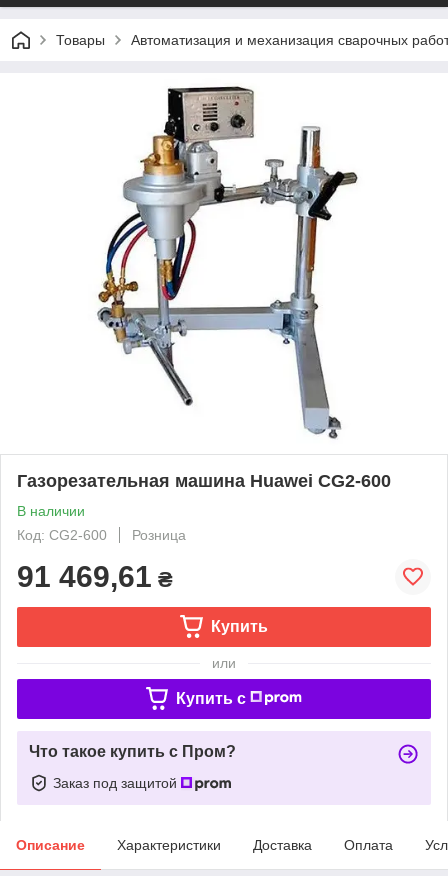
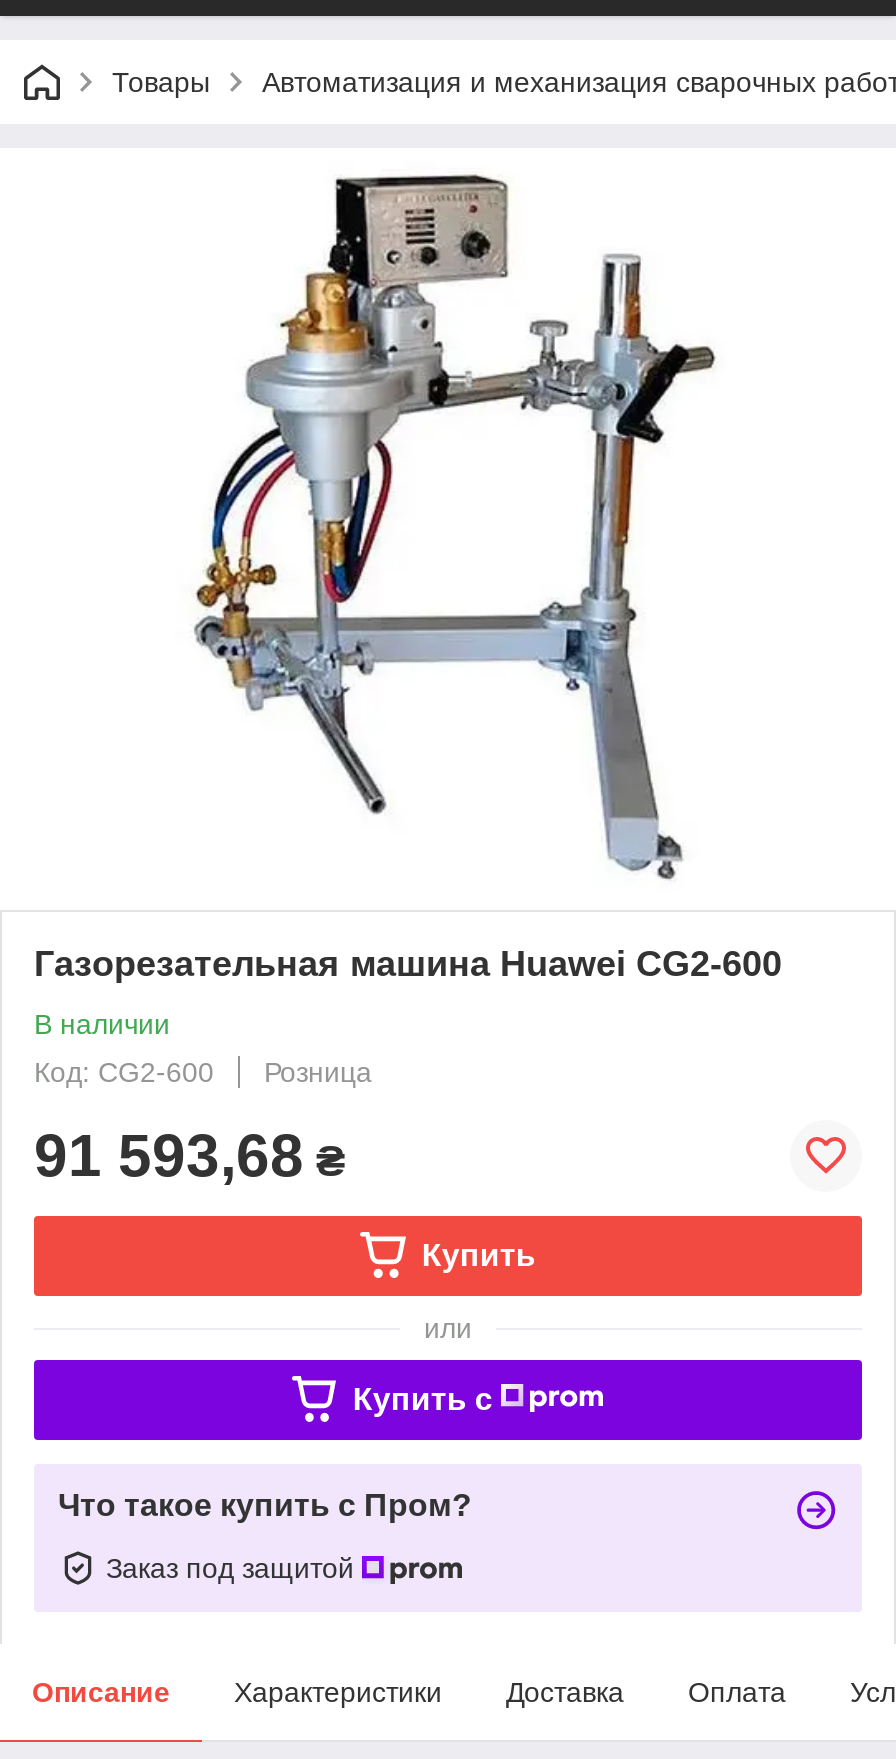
[17,560,173,593] 91 469,61 ₴ -> [34,1122,346,1188] 91 593,68 ₴

